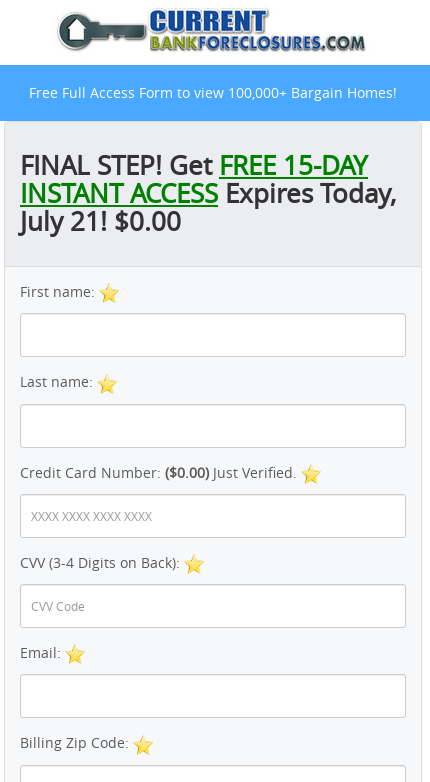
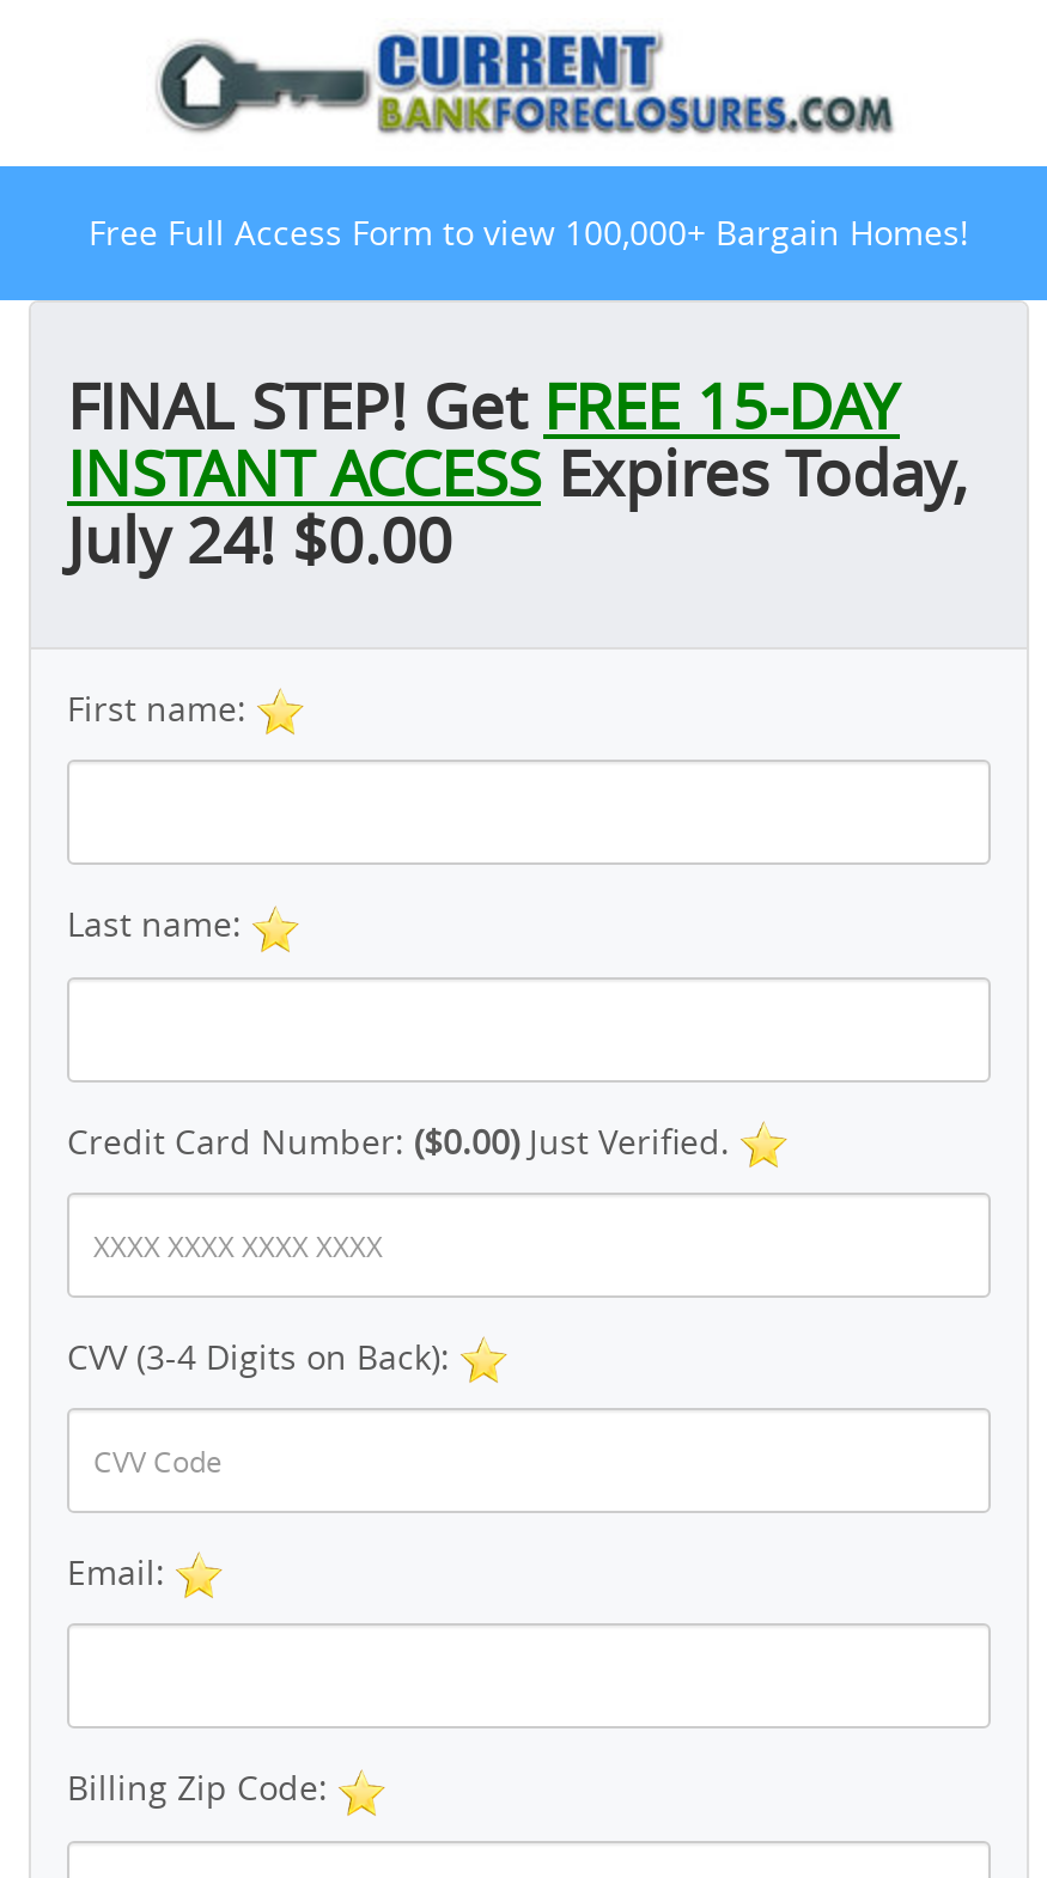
[20,204,181,239] July 21! $0.00 -> [67,499,452,583] July 24! $0.00

